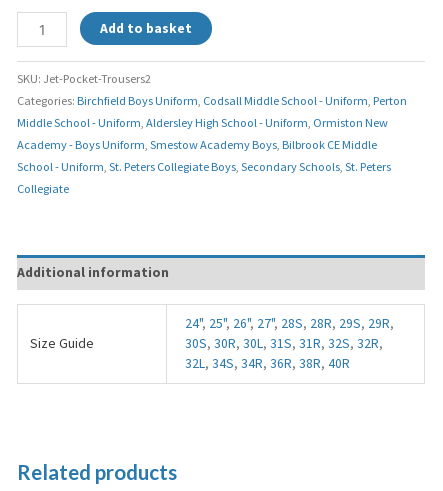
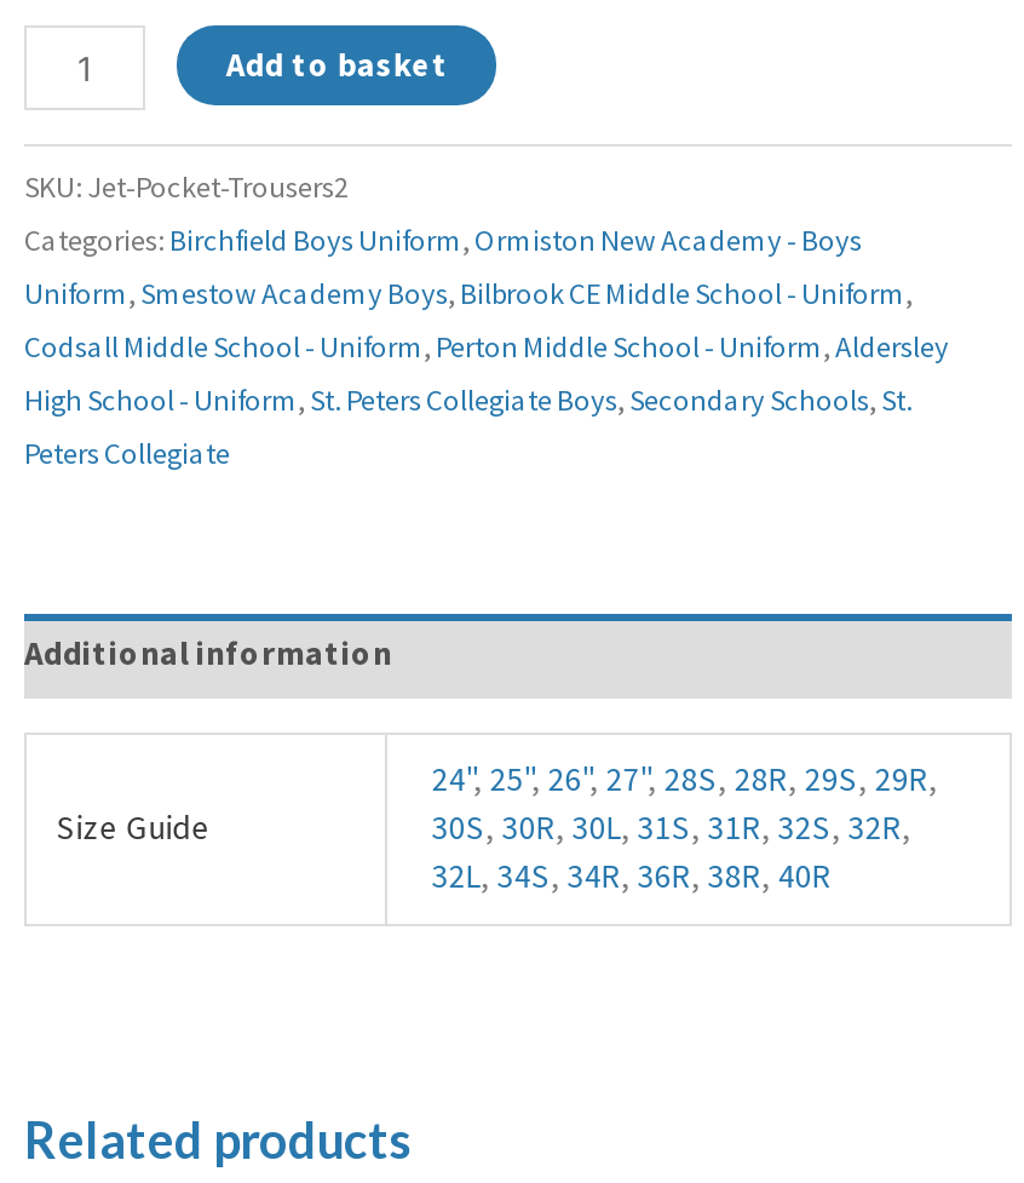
[17,93,407,108] Categories: Birchfield Boys Uniform, Codsall Middle School - Uniform, Perton -> [24,222,862,258] Categories: Birchfield Boys Uniform, Ormiston New Academy - Boys
[17,115,388,130] Middle School - Uniform, Aldersley High School - Uniform, Ormiston New -> [24,275,913,311] Uniform, Smestow Academy Boys, Bilbrook CE Middle School - Uniform,
[17,137,377,152] Academy - Boys Uniform, Smestow Academy Boys,Bilbrook CE Middle -> [24,328,949,364] Codsall Middle School - Uniform, Perton Middle School - Uniform,Aldersley
[17,159,391,174] School - Uniform, St. Peters Collegiate Boys, Secondary Schools, St. Peters -> [24,381,913,418] High School - Uniform, St. Peters Collegiate Boys, Secondary Schools, St.
[17,181,69,196] Collegiate -> [24,435,230,471] Peters Collegiate

